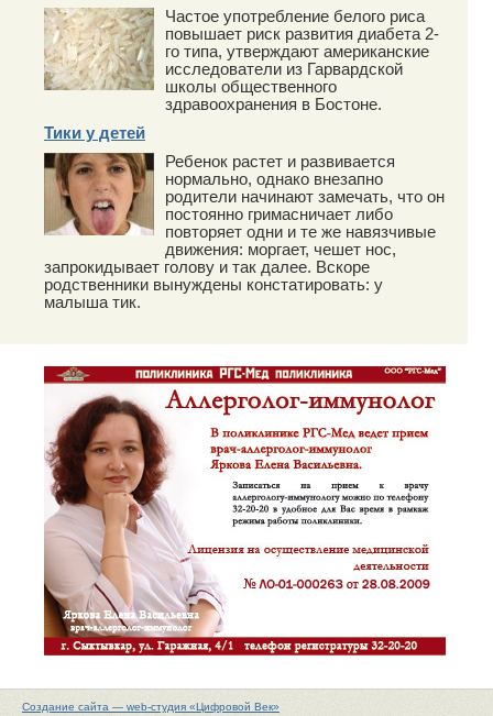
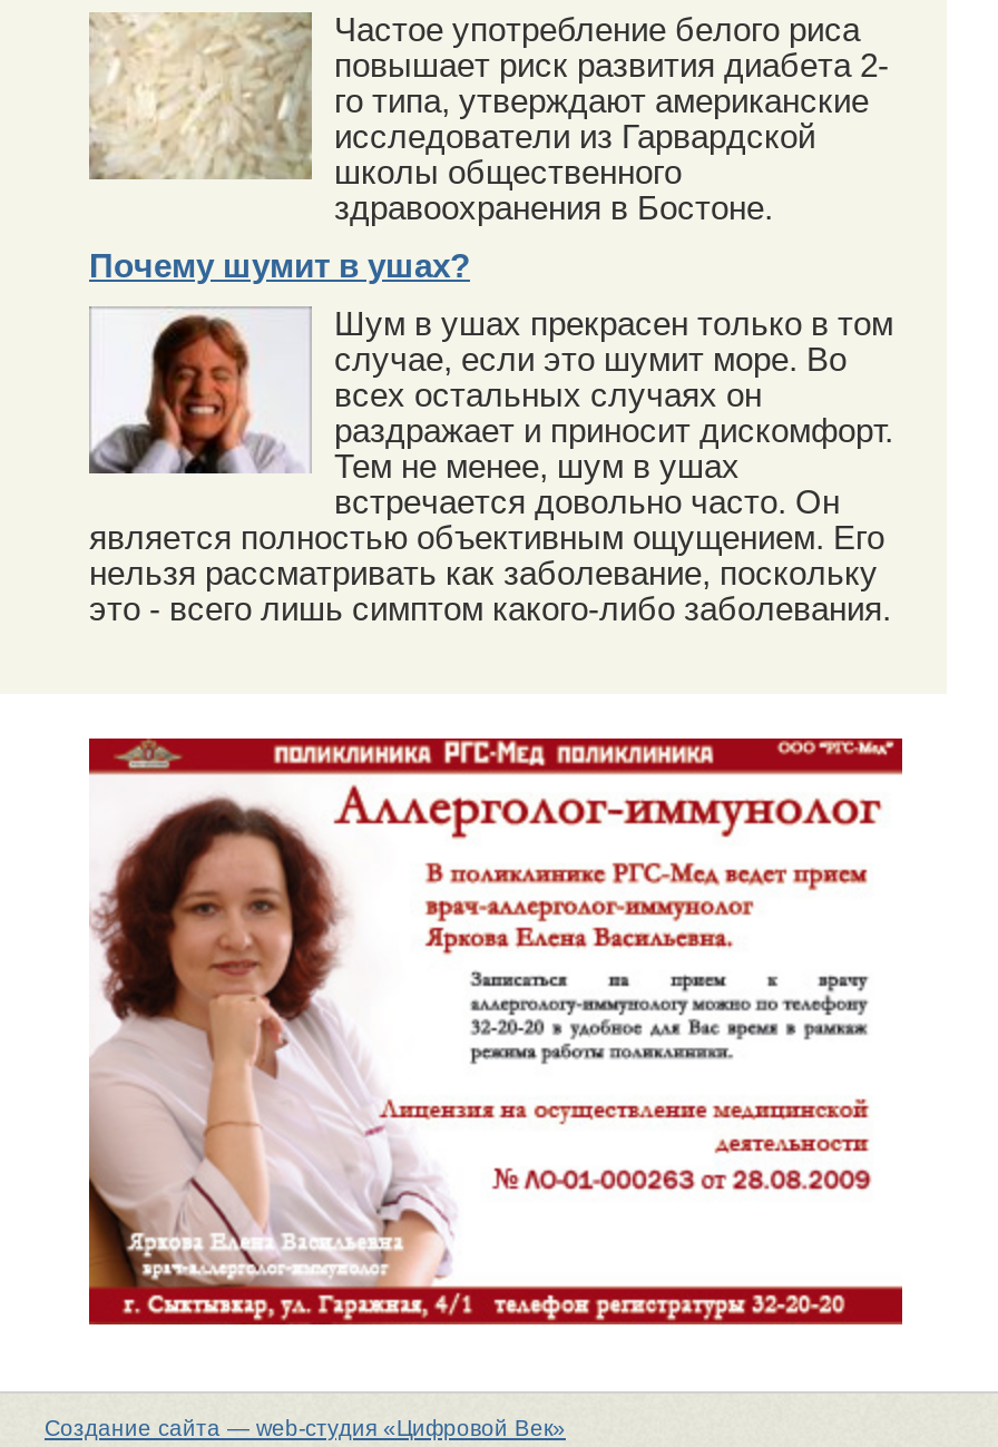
[44,124,145,142] Тики у детей -> [89,248,470,284] Почему шумит в ушах?
[43,152,445,311] [image] | Ребенок растет и развивается | нормально, однако внезапно | родители начинают замечать, что он | постоянно гримасничает либо | повторяет одни и те же навязчивые | движения: моргает, чешет нос, | запрокидывает голову и так далее. Вскоре | родственники вынуждены констатировать: у | малыша тик. -> [89,306,893,627] [image] | Шум в ушах прекрасен только в том | случае, если это шумит море. Во | всех остальных случаях он | раздражает и приносит дискомфорт. | Тем не менее, шум в ушах | встречается довольно часто. Он | является полностью объективным ощущением. Его | нельзя рассматривать как заболевание, поскольку | это - всего лишь симптом какого-либо заболевания.

